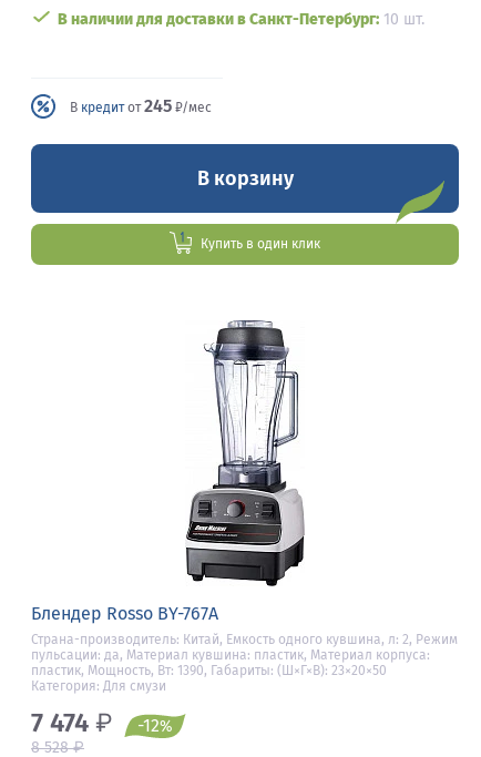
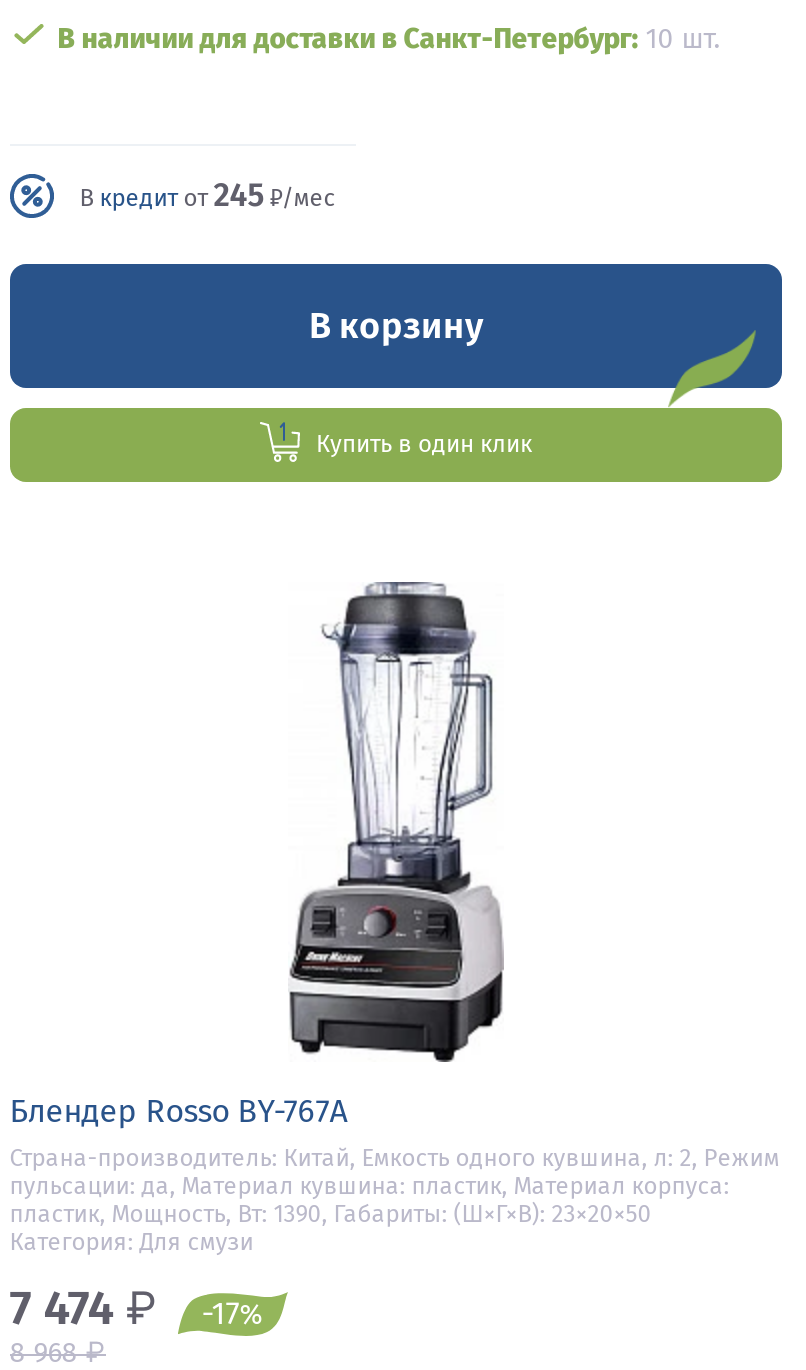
[31,707,173,738] 7 474 ₽ -12% -> [10,1280,264,1336] 7 474 ₽ -17%
[31,737,84,757] 8 528₽ -> [10,1334,106,1370] 8 968₽

